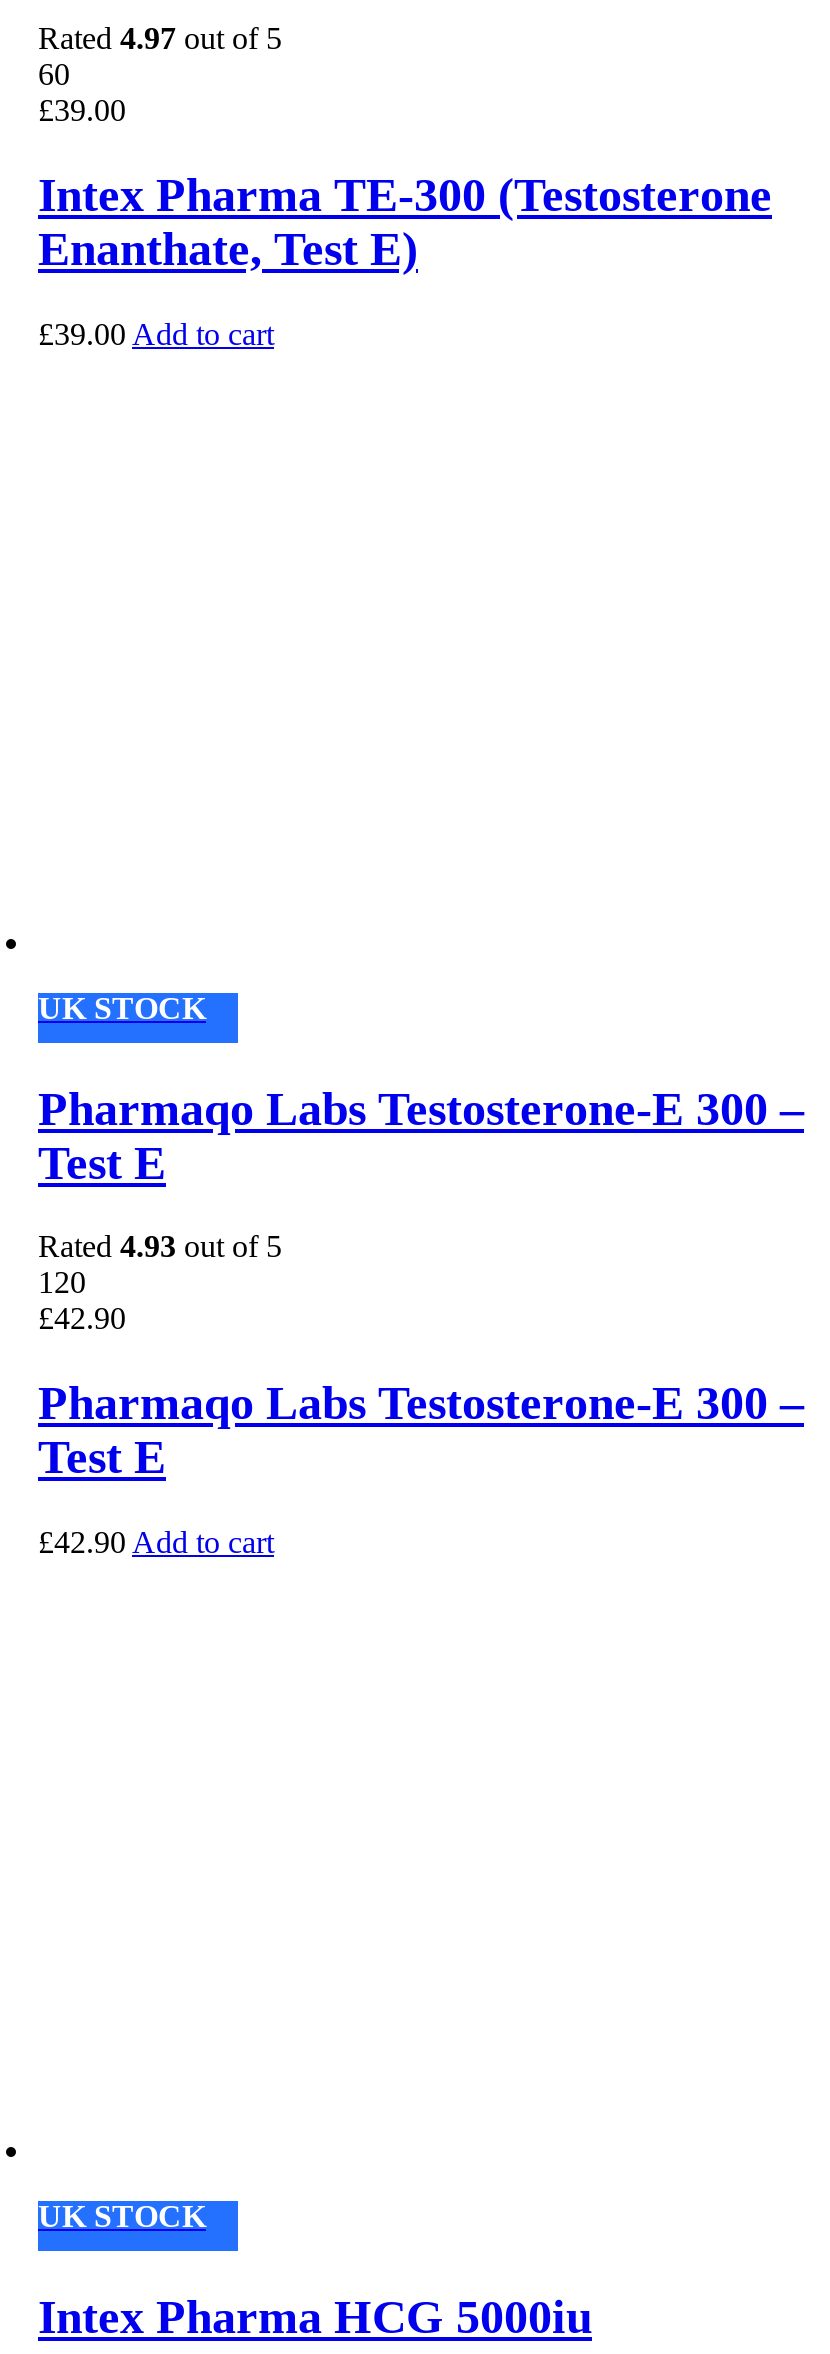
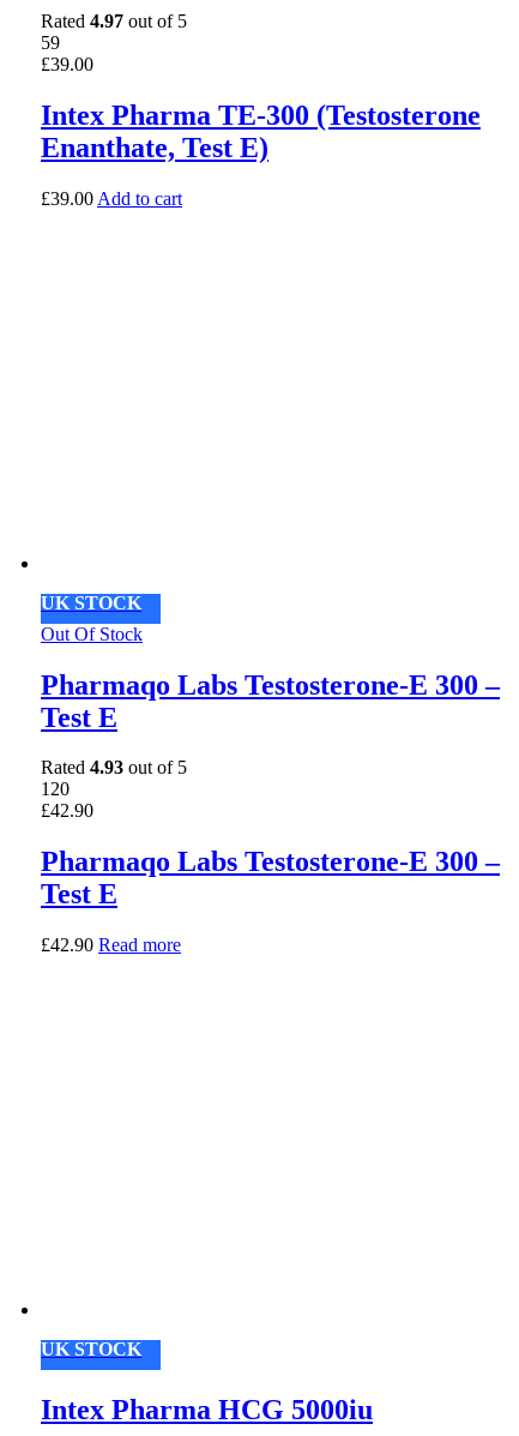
[38,57,70,91] 60 -> [41,32,60,53] 59
none -> [41,623,143,644] Out Of Stock
[38,1526,274,1560] £42.90 Add to cart -> [41,935,181,955] £42.90 Read more

